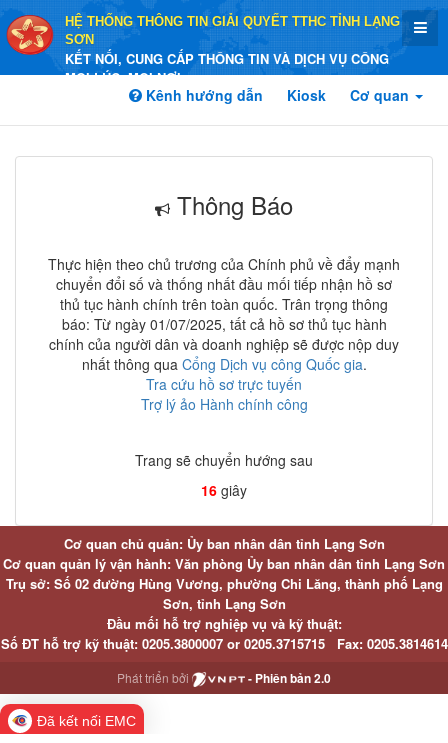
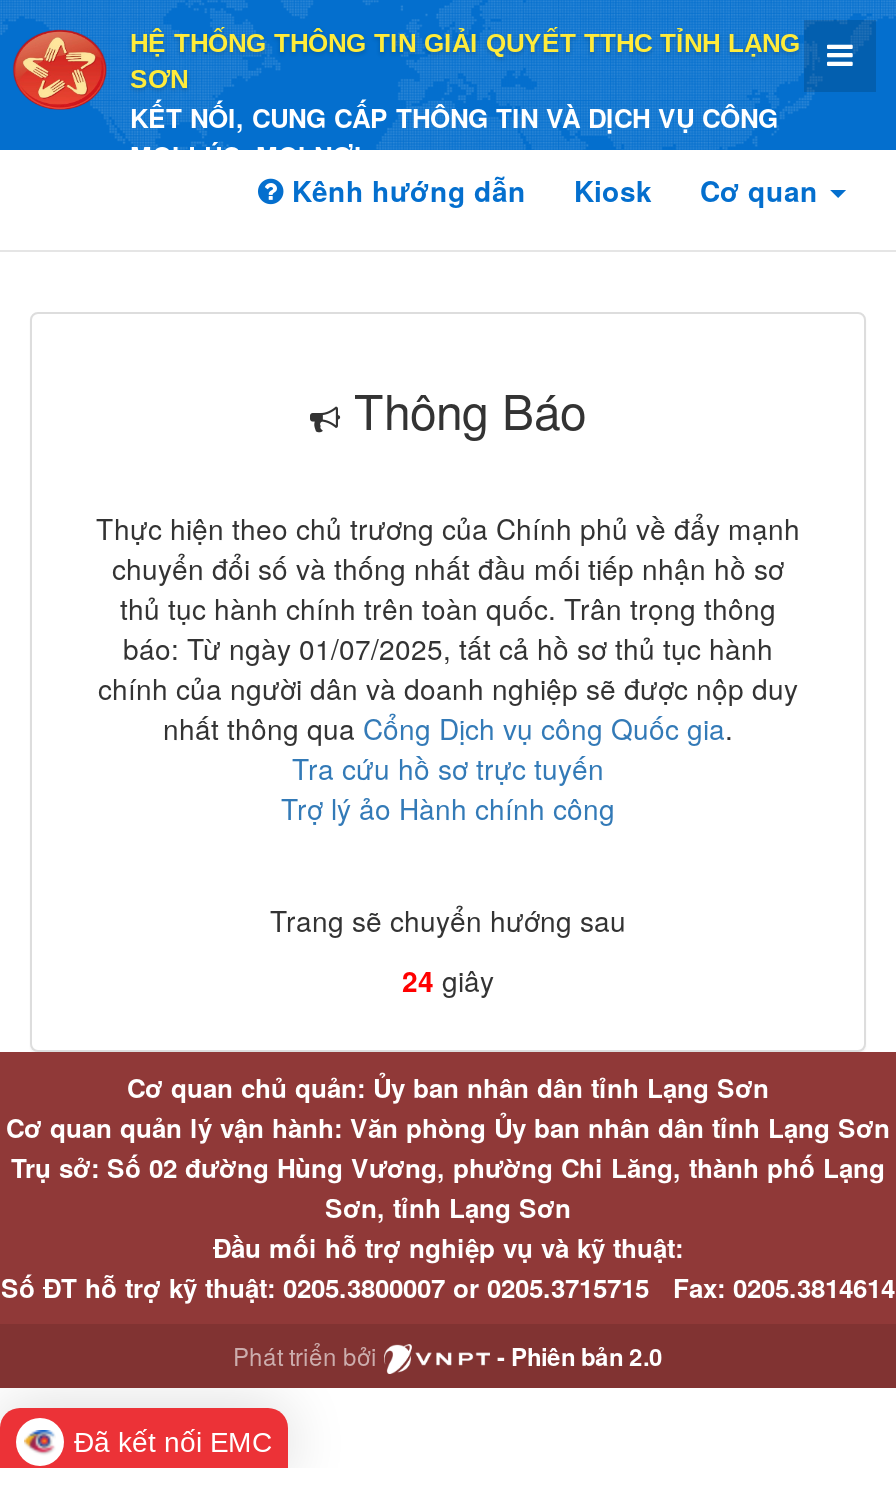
[201,480,247,500] 16 giây -> [402,960,494,1000] 24 giây

